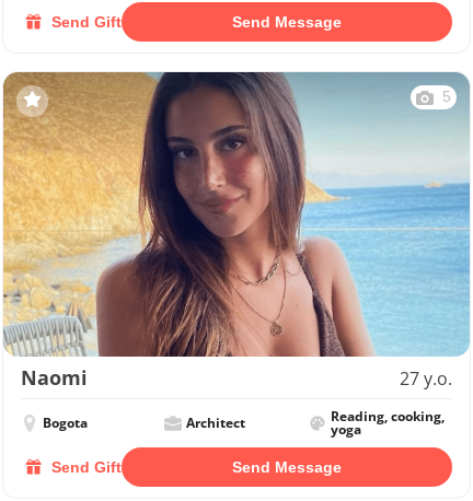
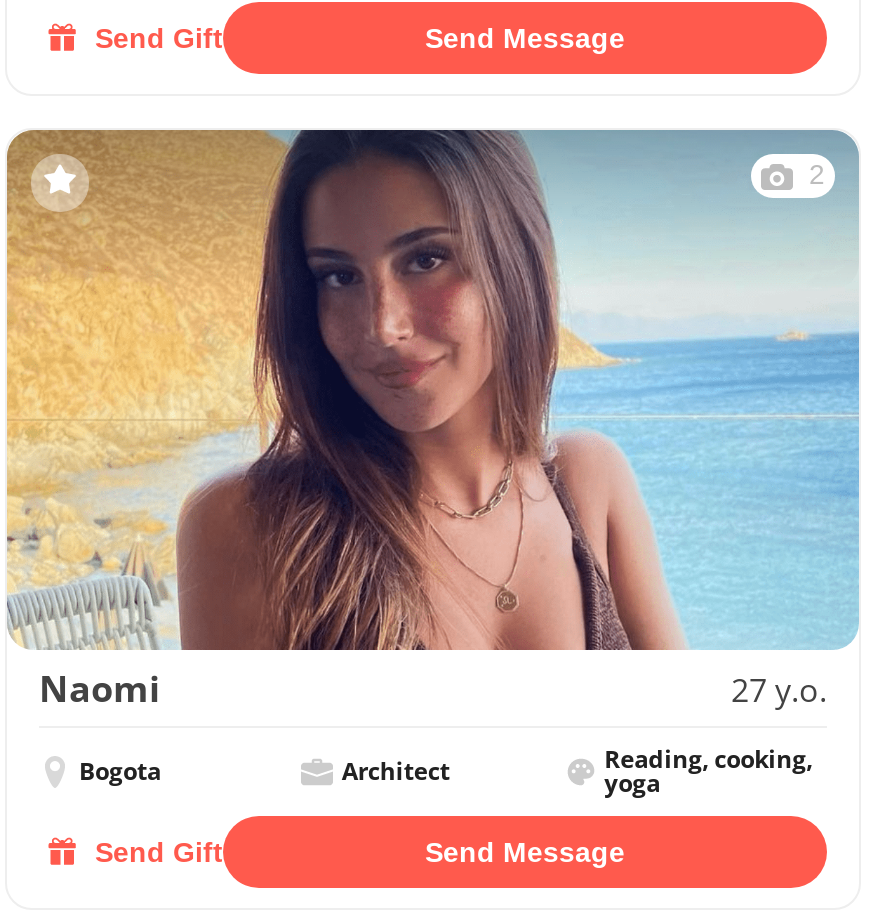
[442,88,451,105] 5 -> [809,159,825,191] 2

